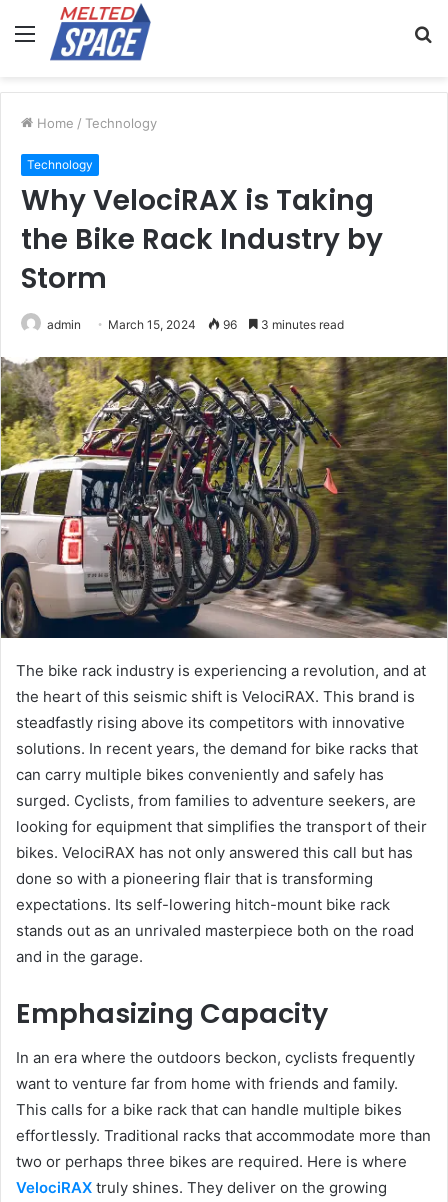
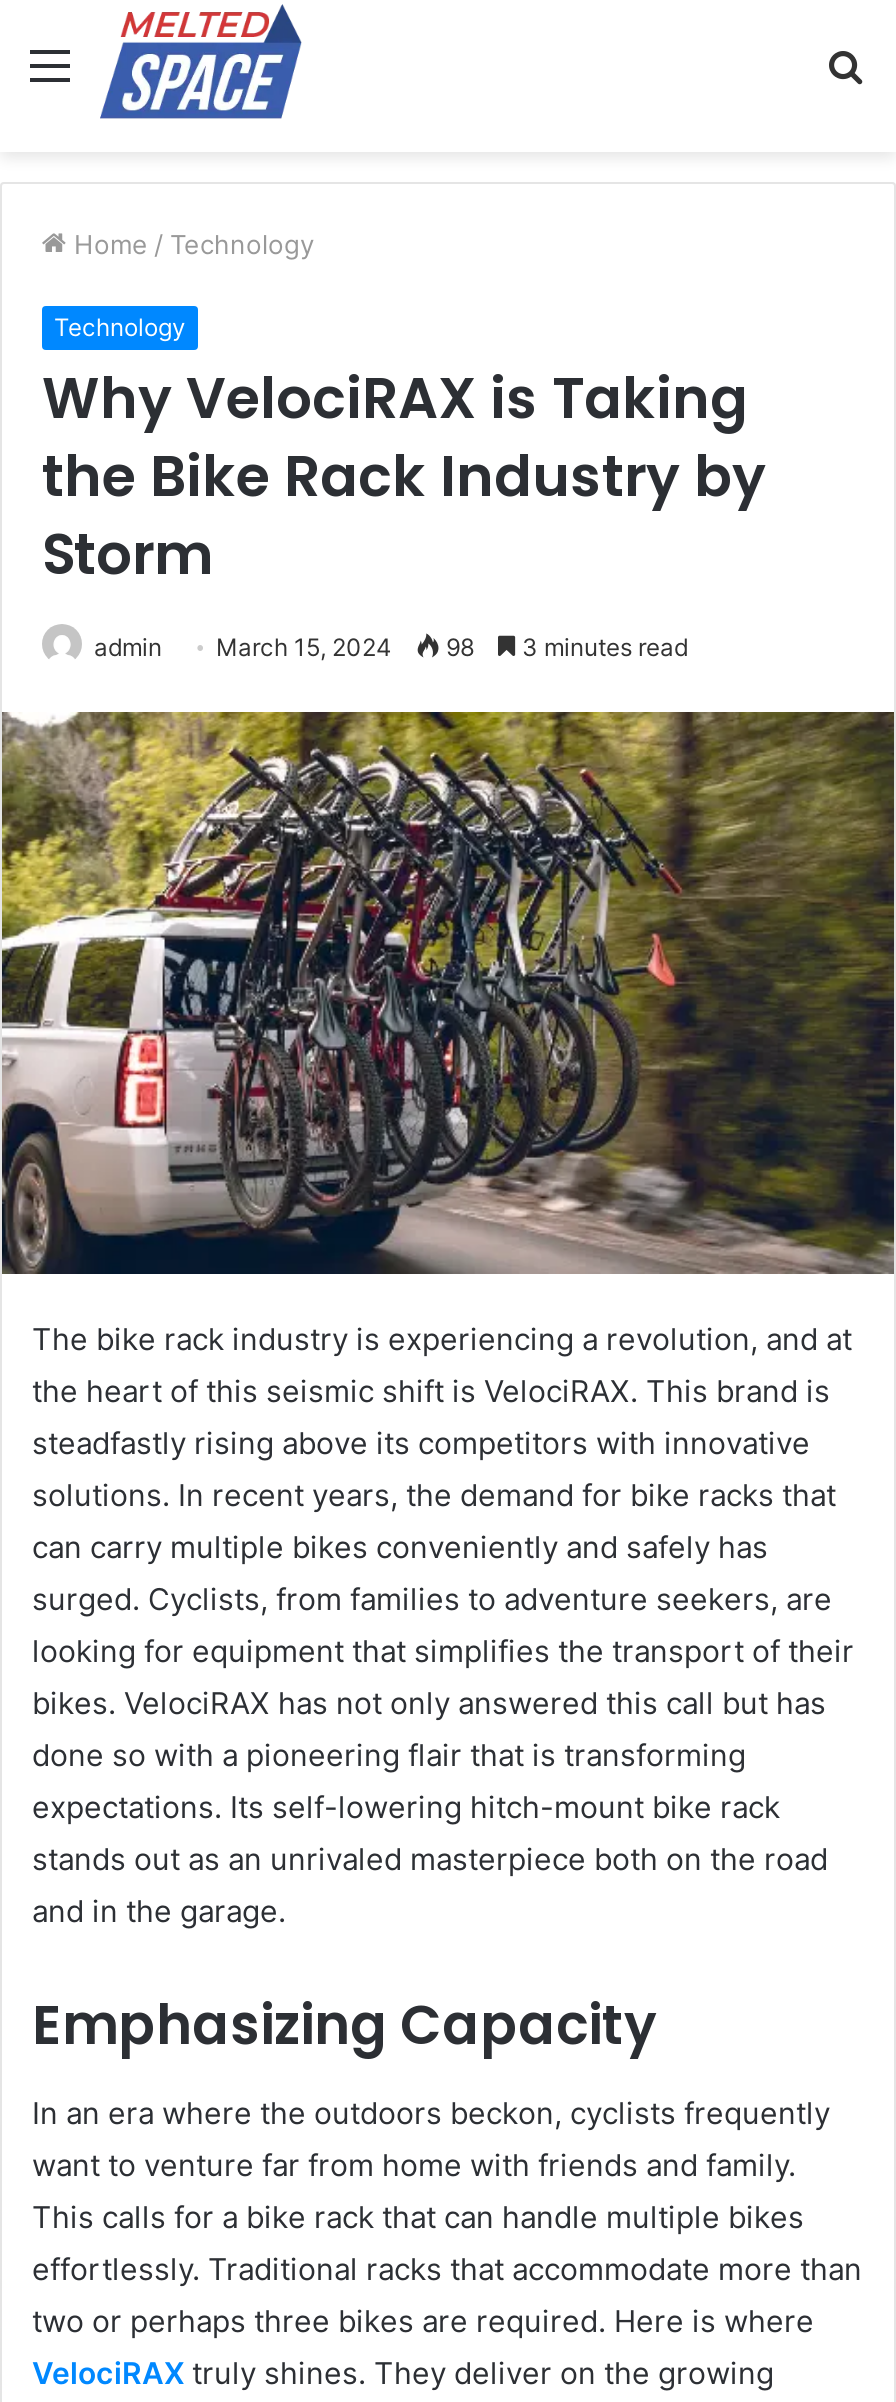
[47,317,344,332] admin March 15, 2024 96 3 minutes read -> [94,632,688,662] admin March 15, 2024 98 3 minutes read

